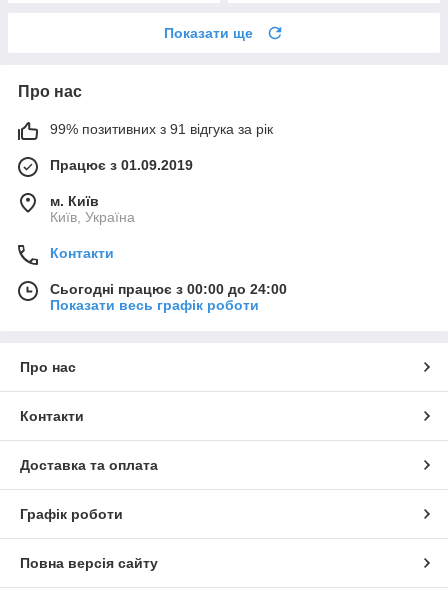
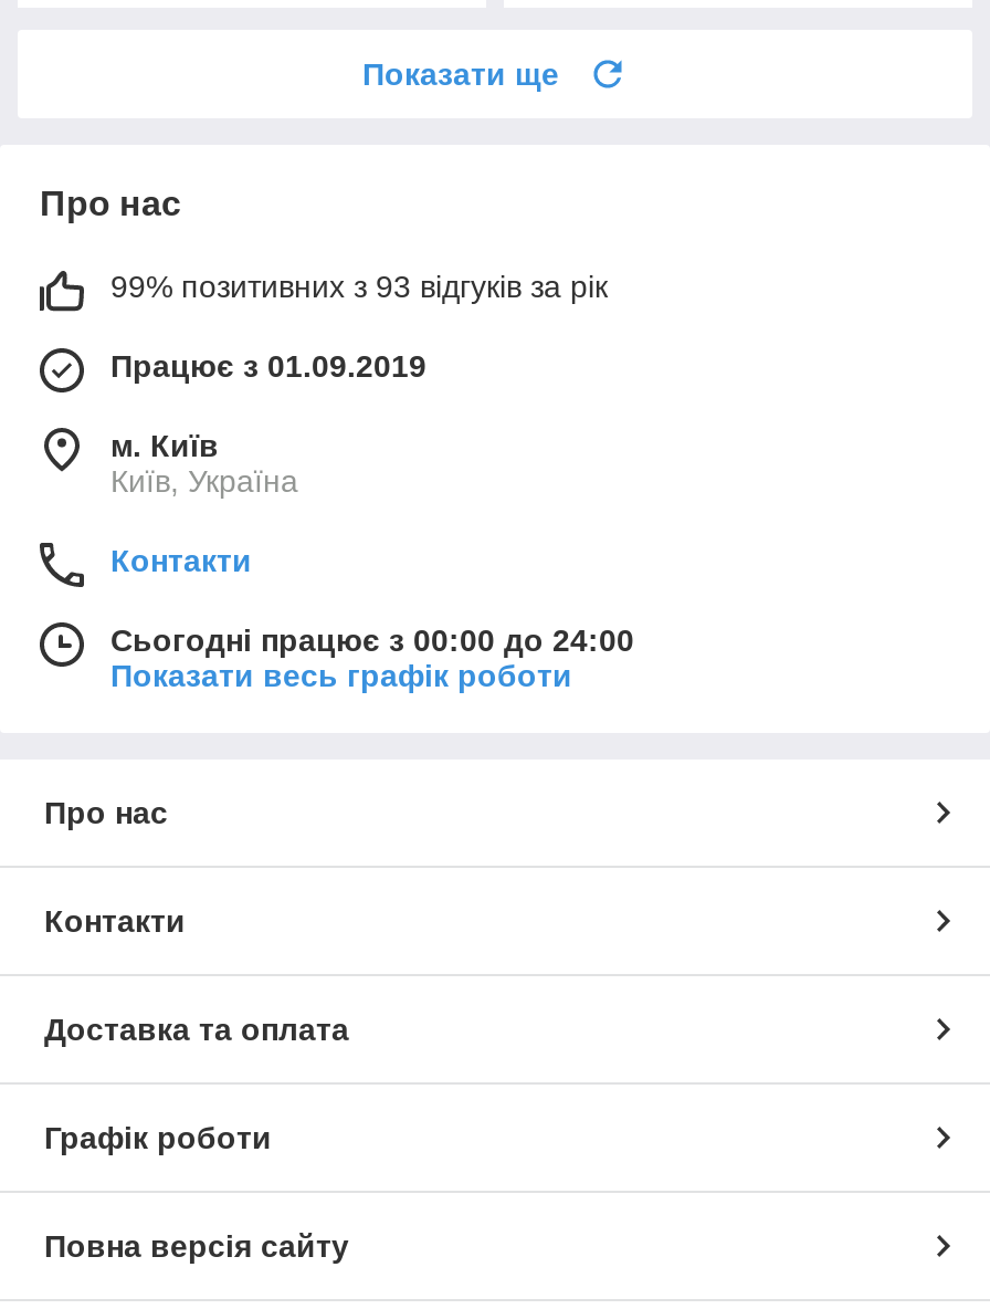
[50,121,273,137] 99% позитивних з 91 відгука за рік -> [110,268,608,304] 99% позитивних з 93 відгуків за рік

